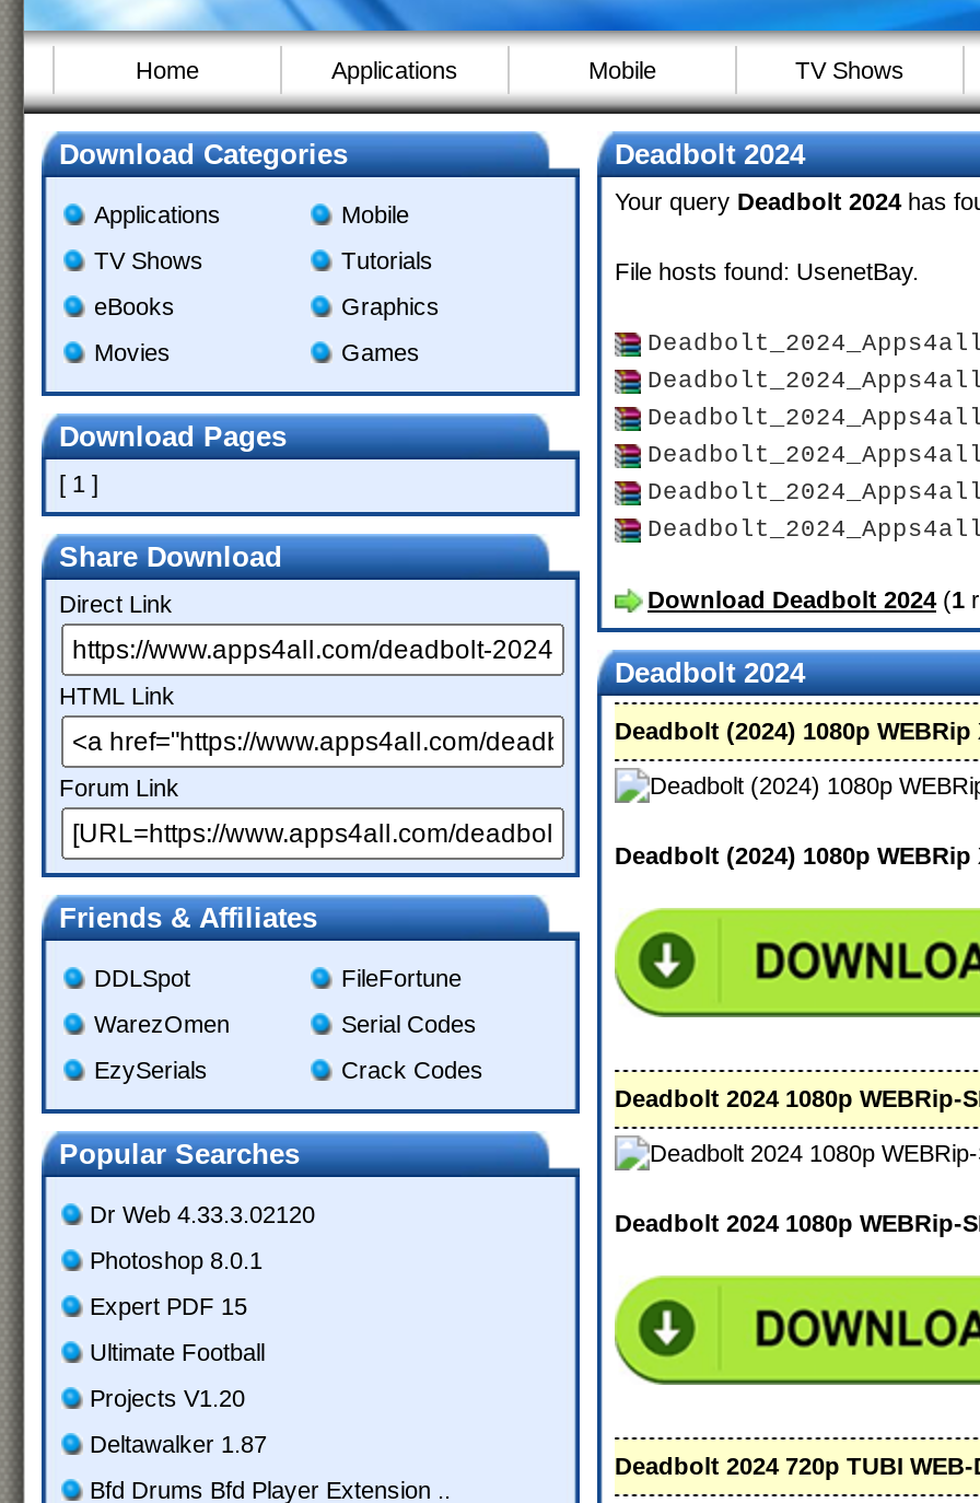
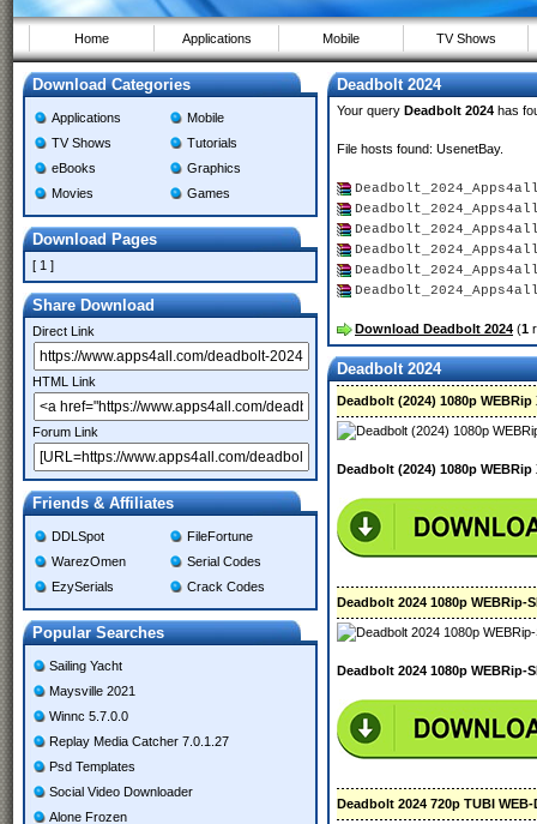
[90,1201,315,1227] Dr Web 4.33.3.02120 -> [49,658,122,673] Sailing Yacht
[90,1247,262,1273] Photoshop 8.0.1 -> [49,684,135,698] Maysville 2021
[90,1293,247,1319] Expert PDF 15 -> [49,709,128,723] Winnc 5.7.0.0
[90,1339,265,1365] Ultimate Football -> [49,734,229,748] Replay Media Catcher 7.0.1.27
[90,1385,245,1411] Projects V1.20 -> [49,759,135,774] Psd Templates
[90,1431,267,1457] Deltawalker 1.87 -> [49,784,193,799] Social Video Downloader
[90,1477,451,1503] Bfd Drums Bfd Player Extension .. -> [49,810,127,824] Alone Frozen

